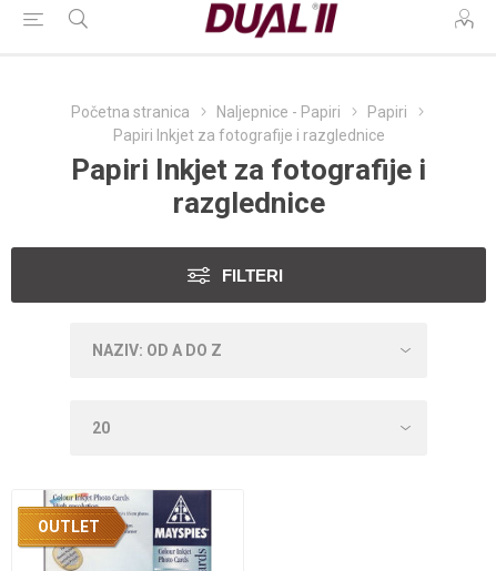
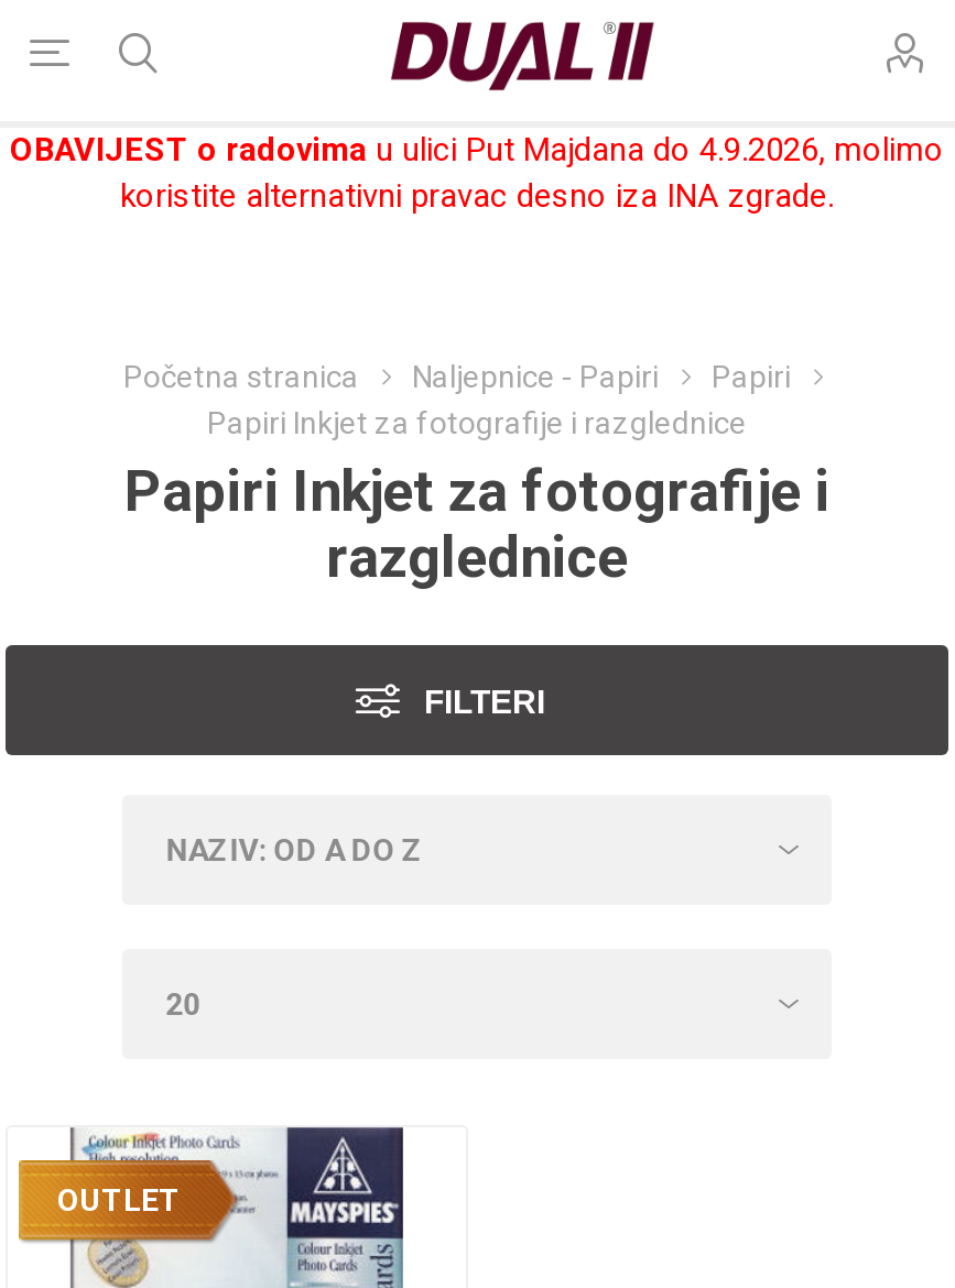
none -> [10,130,944,216] OBAVIJEST o radovima u ulici Put Majdana do 4.9.2026, molimo | koristite alternativni pravac desno iza INA zgrade.

